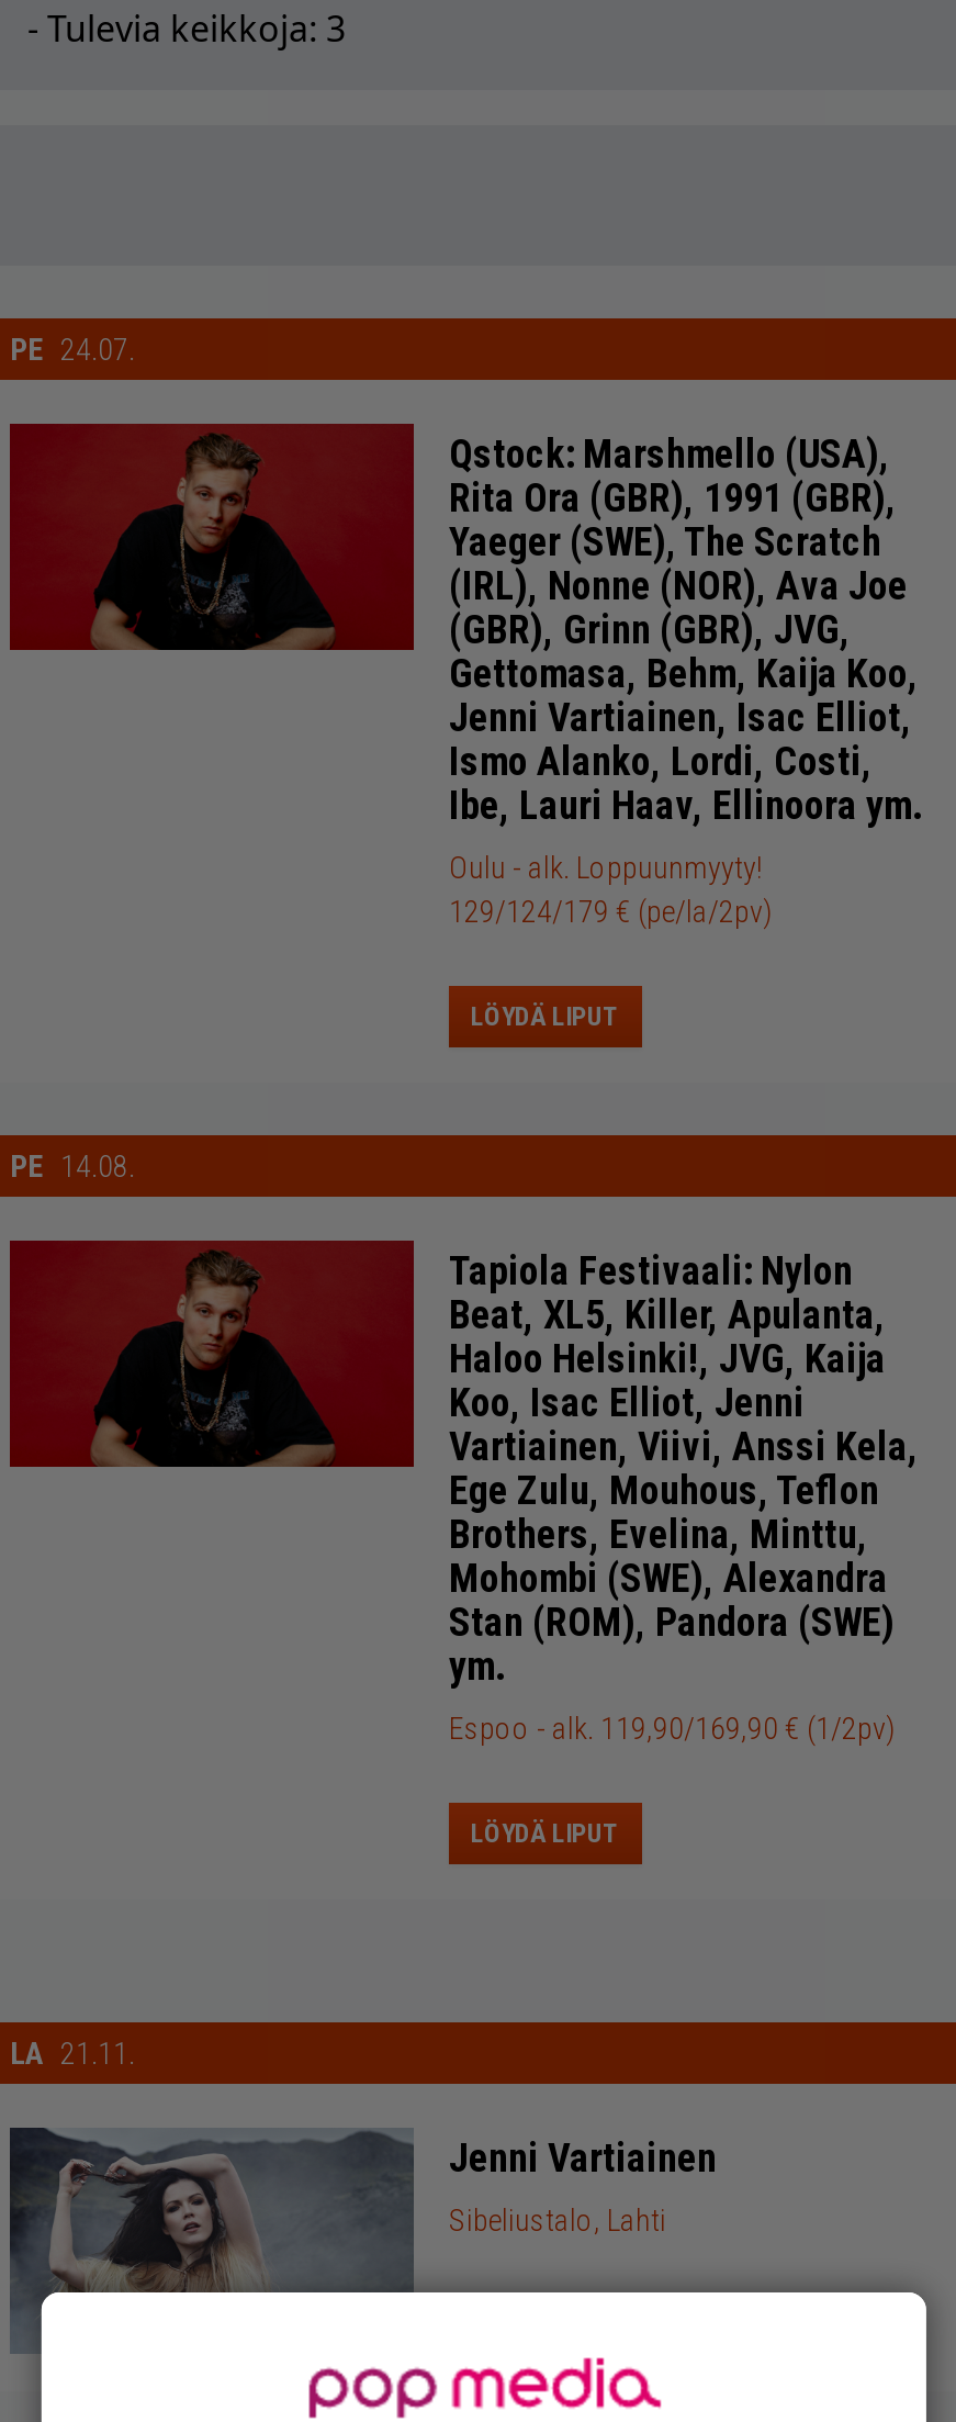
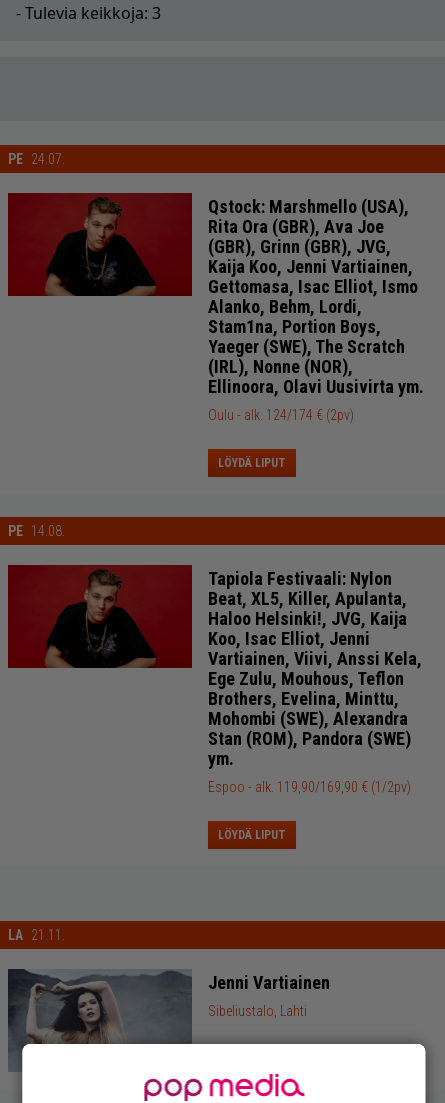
[449,474,908,608] Rita Ora (GBR), 1991 (GBR), | (IRL), Nonne (NOR), Ava Joe -> [208,216,384,237] Rita Ora (GBR), Ava Joe
moved [449,518,881,564] -> [208,336,405,357]: Yaeger (SWE), The Scratch
moved [449,606,851,652] -> [208,236,391,257]: (GBR), Grinn (GBR), JVG,
[449,650,923,828] Gettomasa, Behm, Kaija Koo, | Jenni Vartiainen, Isac Elliot, | Ismo Alanko, Lordi, Costi, | Ibe, Lauri Haav, Ellinoora ym. -> [208,256,424,397] Kaija Koo, Jenni Vartiainen, | Gettomasa, Isac Elliot, Ismo | Alanko, Behm, Lordi, | Stam1na, Portion Boys, | (IRL), Nonne (NOR), | Ellinoora, Olavi Uusivirta ym.
[449,850,772,929] Oulu - alk. Loppuunmyyty! | 129/124/179 € (pe/la/2pv) -> [208,407,354,423] Oulu - alk. 124/174 € (2pv)

